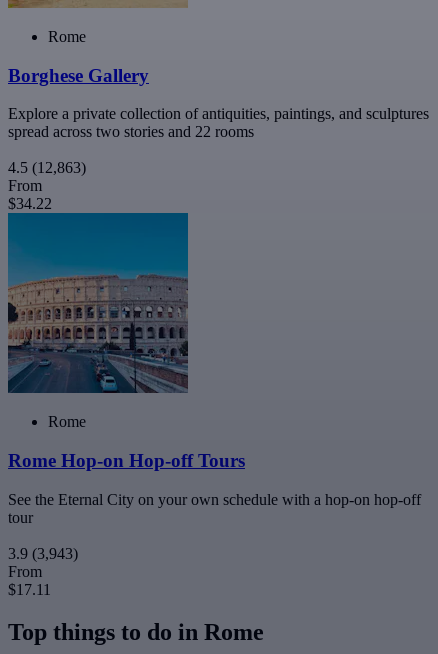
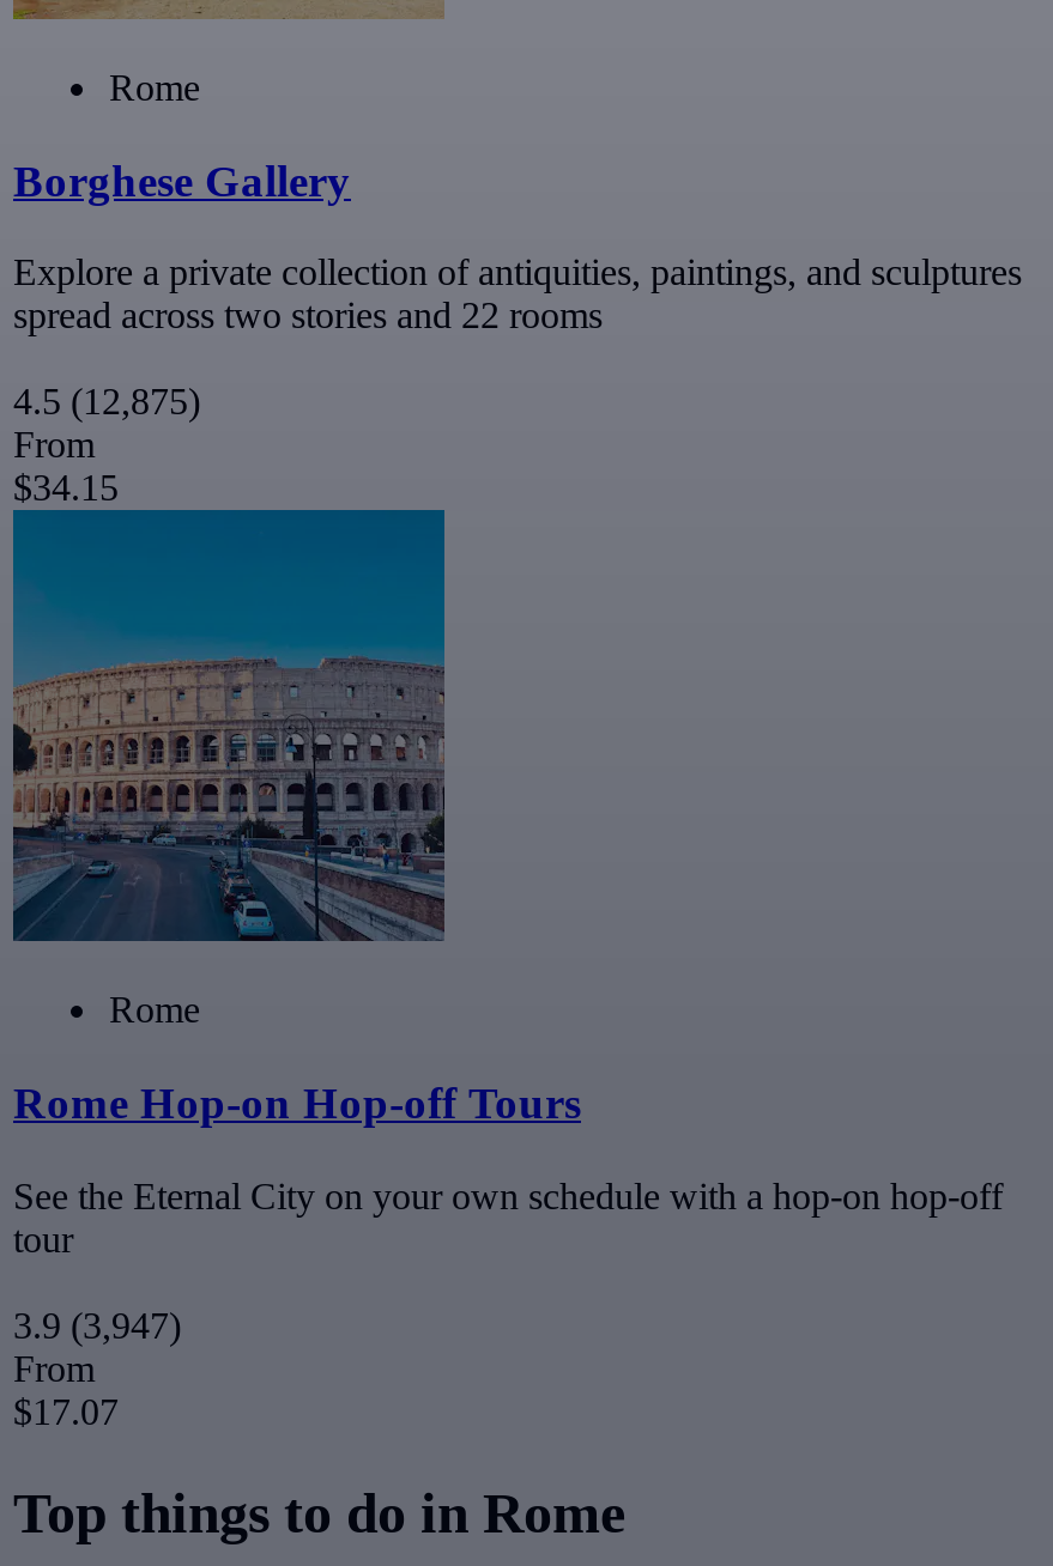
[8,159,86,176] 4.5 (12,863) -> [13,382,200,422] 4.5 (12,875)
[8,195,52,212] $34.22 -> [13,468,119,509] $34.15
[8,545,78,562] 3.9 (3,943) -> [13,1305,181,1345] 3.9 (3,947)
[8,581,51,598] $17.11 -> [13,1391,119,1431] $17.07

